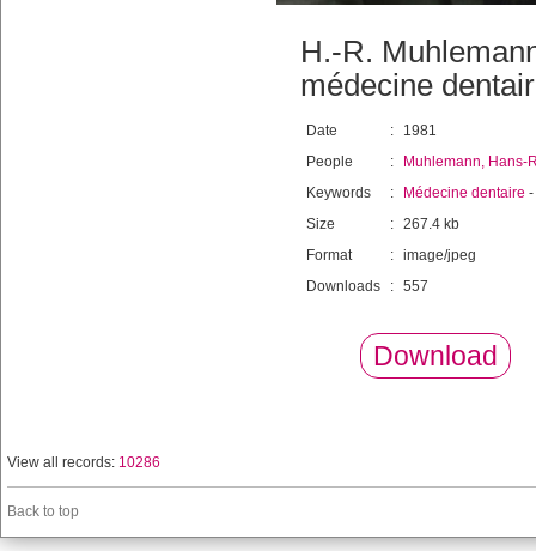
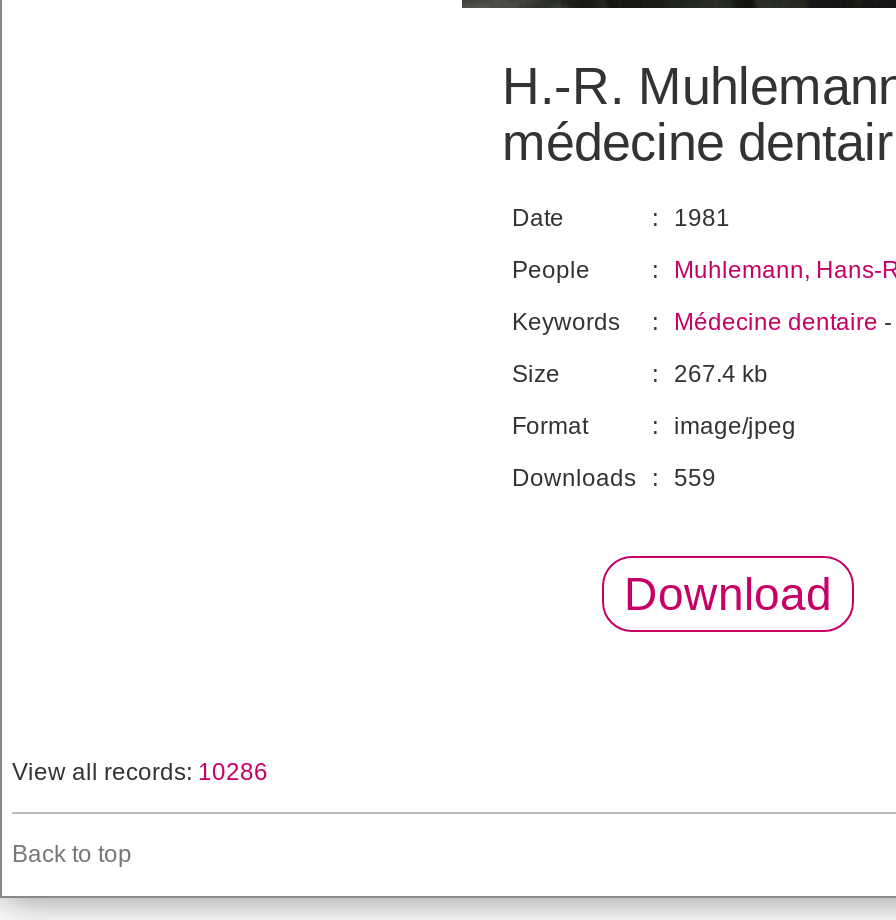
[306,278,428,295] Downloads : 557 -> [512,465,716,493] Downloads : 559

